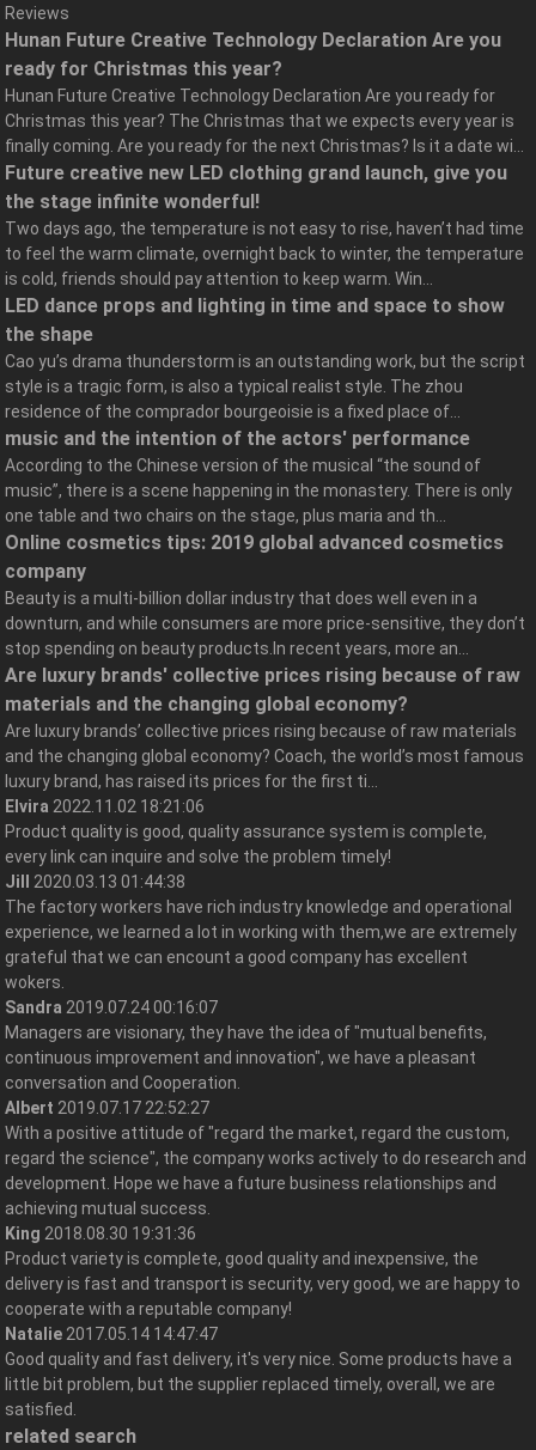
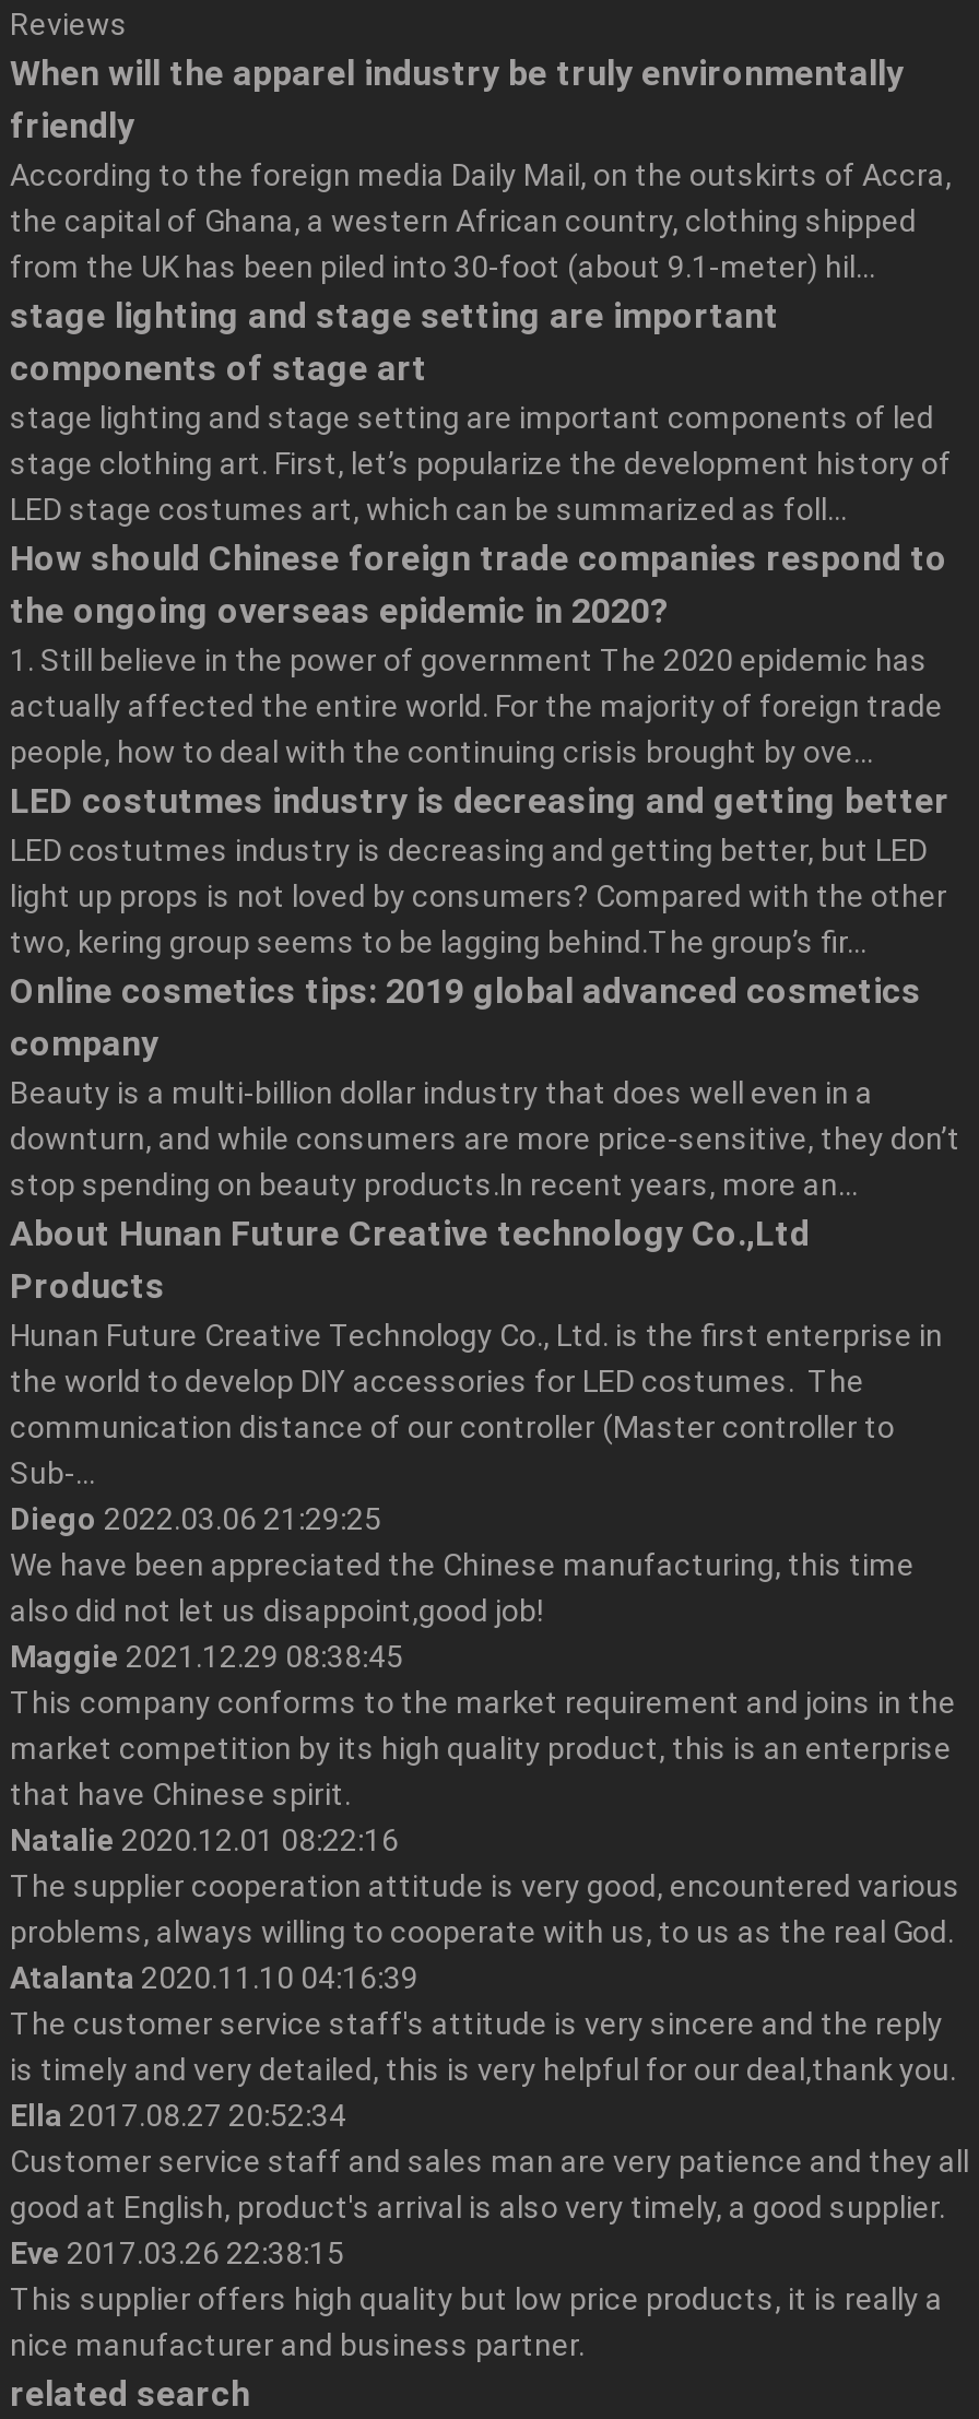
[5,28,526,525] Hunan Future Creative Technology Declaration Are you | ready for Christmas this year? | Hunan Future Creative Technology Declaration Are you ready for | Christmas this year? The Christmas that we expects every year is | finally coming. Are you ready for the next Christmas? Is it a date wi... | Future creative new LED clothing grand launch, give you | the stage infinite wonderful! | Two days ago, the temperature is not easy to rise, haven’t had time | to feel the warm climate, overnight back to winter, the temperature | is cold, friends should pay attention to keep warm. Win... | LED dance props and lighting in time and space to show | the shape | Cao yu’s drama thunderstorm is an outstanding work, but the script | style is a tragic form, is also a typical realist style. The zhou | residence of the comprador bourgeoisie is a fixed place of... | music and the intention of the actors' performance | According to the Chinese version of the musical “the sound of | music”, there is a scene happening in the monastery. There is only | one table and two chairs on the stage, plus maria and th... -> [10,52,952,959] When will the apparel industry be truly environmentally | friendly | According to the foreign media Daily Mail, on the outskirts of Accra, | the capital of Ghana, a western African country, clothing shipped | from the UK has been piled into 30-foot (about 9.1-meter) hil... | stage lighting and stage setting are important | components of stage art | stage lighting and stage setting are important components of led | stage clothing art. First, let’s popularize the development history of | LED stage costumes art, which can be summarized as foll... | How should Chinese foreign trade companies respond to | the ongoing overseas epidemic in 2020? | 1. Still believe in the power of government The 2020 epidemic has | actually affected the entire world. For the majority of foreign trade | people, how to deal with the continuing crisis brought by ove... | LED costutmes industry is decreasing and getting better | LED costutmes industry is decreasing and getting better, but LED | light up props is not loved by consumers? Compared with the other | two, kering group seems to be lagging behind.The group’s fir...
[5,664,527,1419] Are luxury brands' collective prices rising because of raw | materials and the changing global economy? | Are luxury brands’ collective prices rising because of raw materials | and the changing global economy? Coach, the world’s most famous | luxury brand, has raised its prices for the first ti... | Elvira 2022.11.02 18:21:06 | Product quality is good, quality assurance system is complete, | every link can inquire and solve the problem timely! | Jill 2020.03.13 01:44:38 | The factory workers have rich industry knowledge and operational | experience, we learned a lot in working with them,we are extremely | grateful that we can encount a good company has excellent | wokers. | Sandra 2019.07.24 00:16:07 | Managers are visionary, they have the idea of "mutual benefits, | continuous improvement and innovation", we have a pleasant | conversation and Cooperation. | Albert 2019.07.17 22:52:27 | With a positive attitude of "regard the market, regard the custom, | regard the science", the company works actively to do research and | development. Hope we have a future business relationships and | achieving mutual success. | King 2018.08.30 19:31:36 | Product variety is complete, good quality and inexpensive, the | delivery is fast and transport is security, very good, we are happy to | cooperate with a reputable company! | Natalie 2017.05.14 14:47:47 | Good quality and fast delivery, it's very nice. Some products have a | little bit problem, but the supplier replaced timely, overall, we are | satisfied. -> [10,1212,969,2362] About Hunan Future Creative technology Co.,Ltd | Products | Hunan Future Creative Technology Co., Ltd. is the first enterprise in | the world to develop DIY accessories for LED costumes. The | communication distance of our controller (Master controller to | Sub-... | Diego 2022.03.06 21:29:25 | We have been appreciated the Chinese manufacturing, this time | also did not let us disappoint,good job! | Maggie 2021.12.29 08:38:45 | This company conforms to the market requirement and joins in the | market competition by its high quality product, this is an enterprise | that have Chinese spirit. | Natalie 2020.12.01 08:22:16 | The supplier cooperation attitude is very good, encountered various | problems, always willing to cooperate with us, to us as the real God. | Atalanta 2020.11.10 04:16:39 | The customer service staff's attitude is very sincere and the reply | is timely and very detailed, this is very helpful for our deal,thank you. | Ella 2017.08.27 20:52:34 | Customer service staff and sales man are very patience and they all | good at English, product's arrival is also very timely, a good supplier. | Eve 2017.03.26 22:38:15 | This supplier offers high quality but low price products, it is really a | nice manufacturer and business partner.

